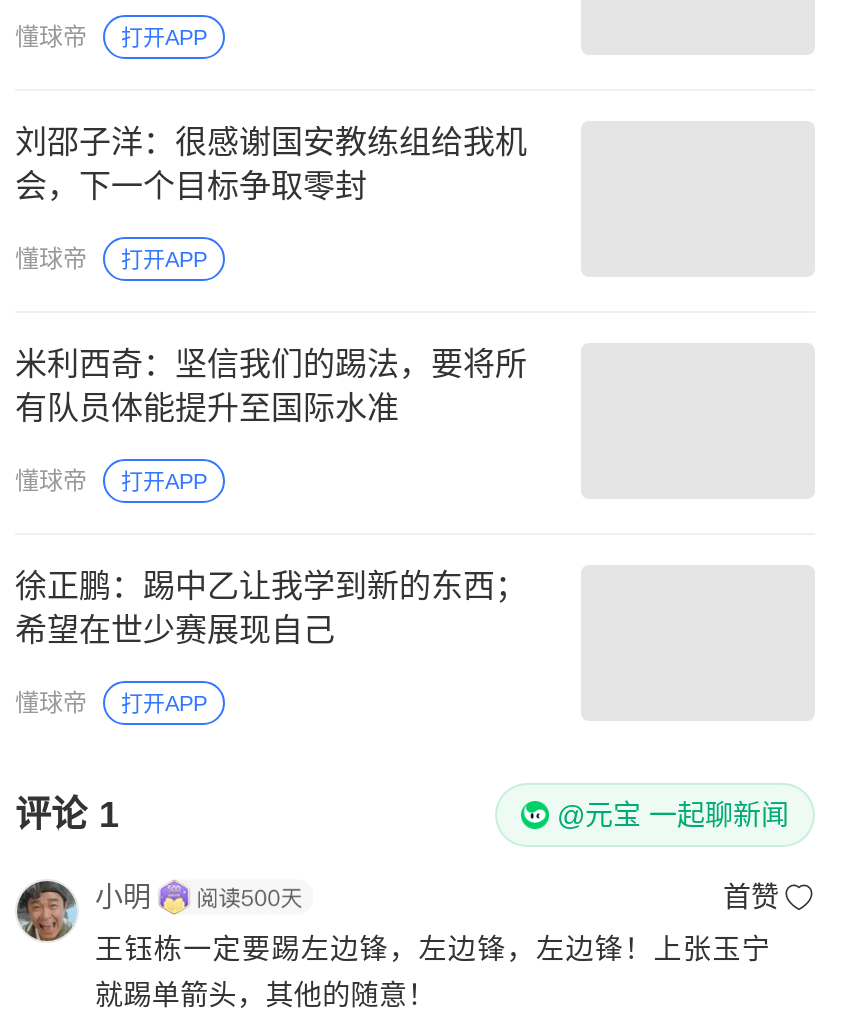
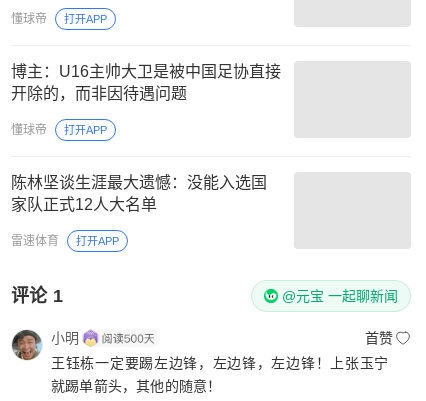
[15,126,527,204] 刘邵子洋：很感谢国安教练组给我机 | 会，下一个目标争取零封 -> [11,63,281,102] 博主：U16主帅大卫是被中国足协直接 | 开除的，而非因待遇问题
[15,348,527,718] 米利西奇：坚信我们的踢法，要将所 | 有队员体能提升至国际水准 | 懂球帝 | 打开APP | 徐正鹏：踢中乙让我学到新的东西； | 希望在世少赛展现自己 | 懂球帝 -> [11,174,267,248] 陈林坚谈生涯最大遗憾：没能入选国 | 家队正式12人大名单 | 雷速体育

